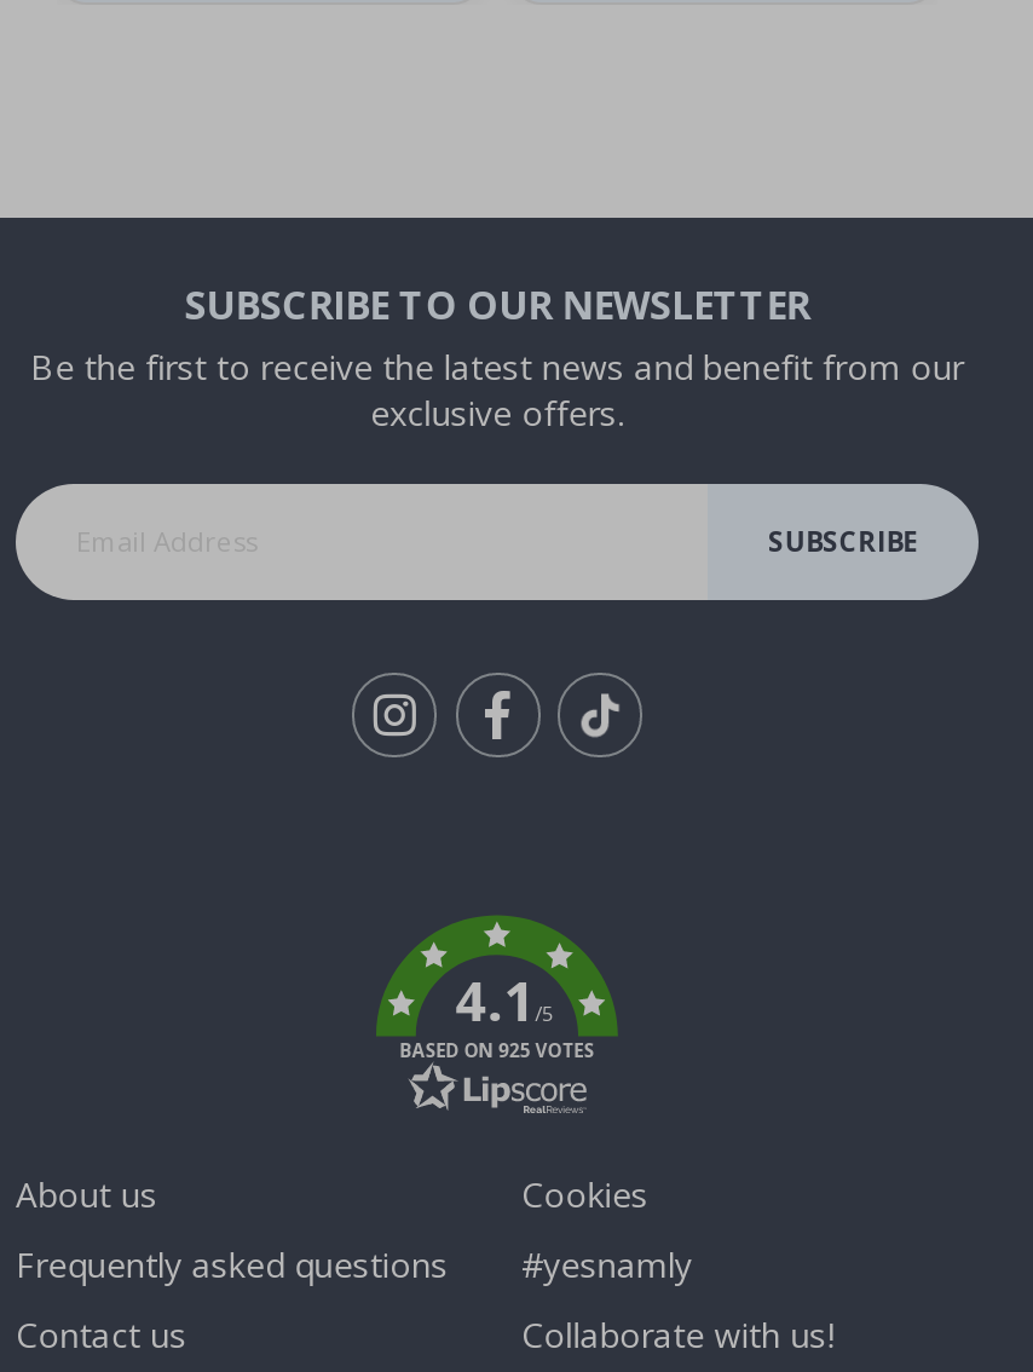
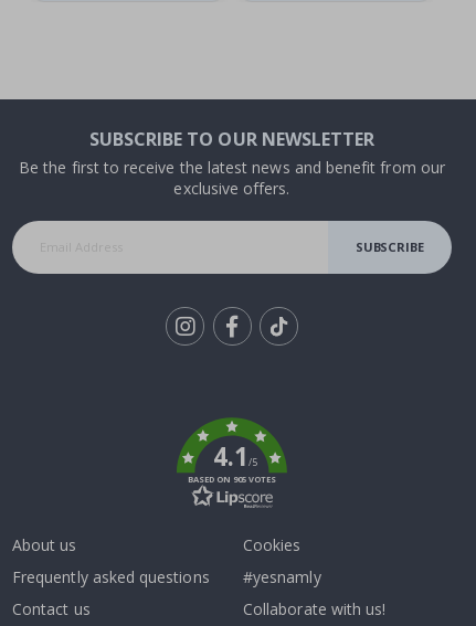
[400,1038,595,1062] BASED ON 925 VOTES -> [188,474,276,485] BASED ON 905 VOTES

